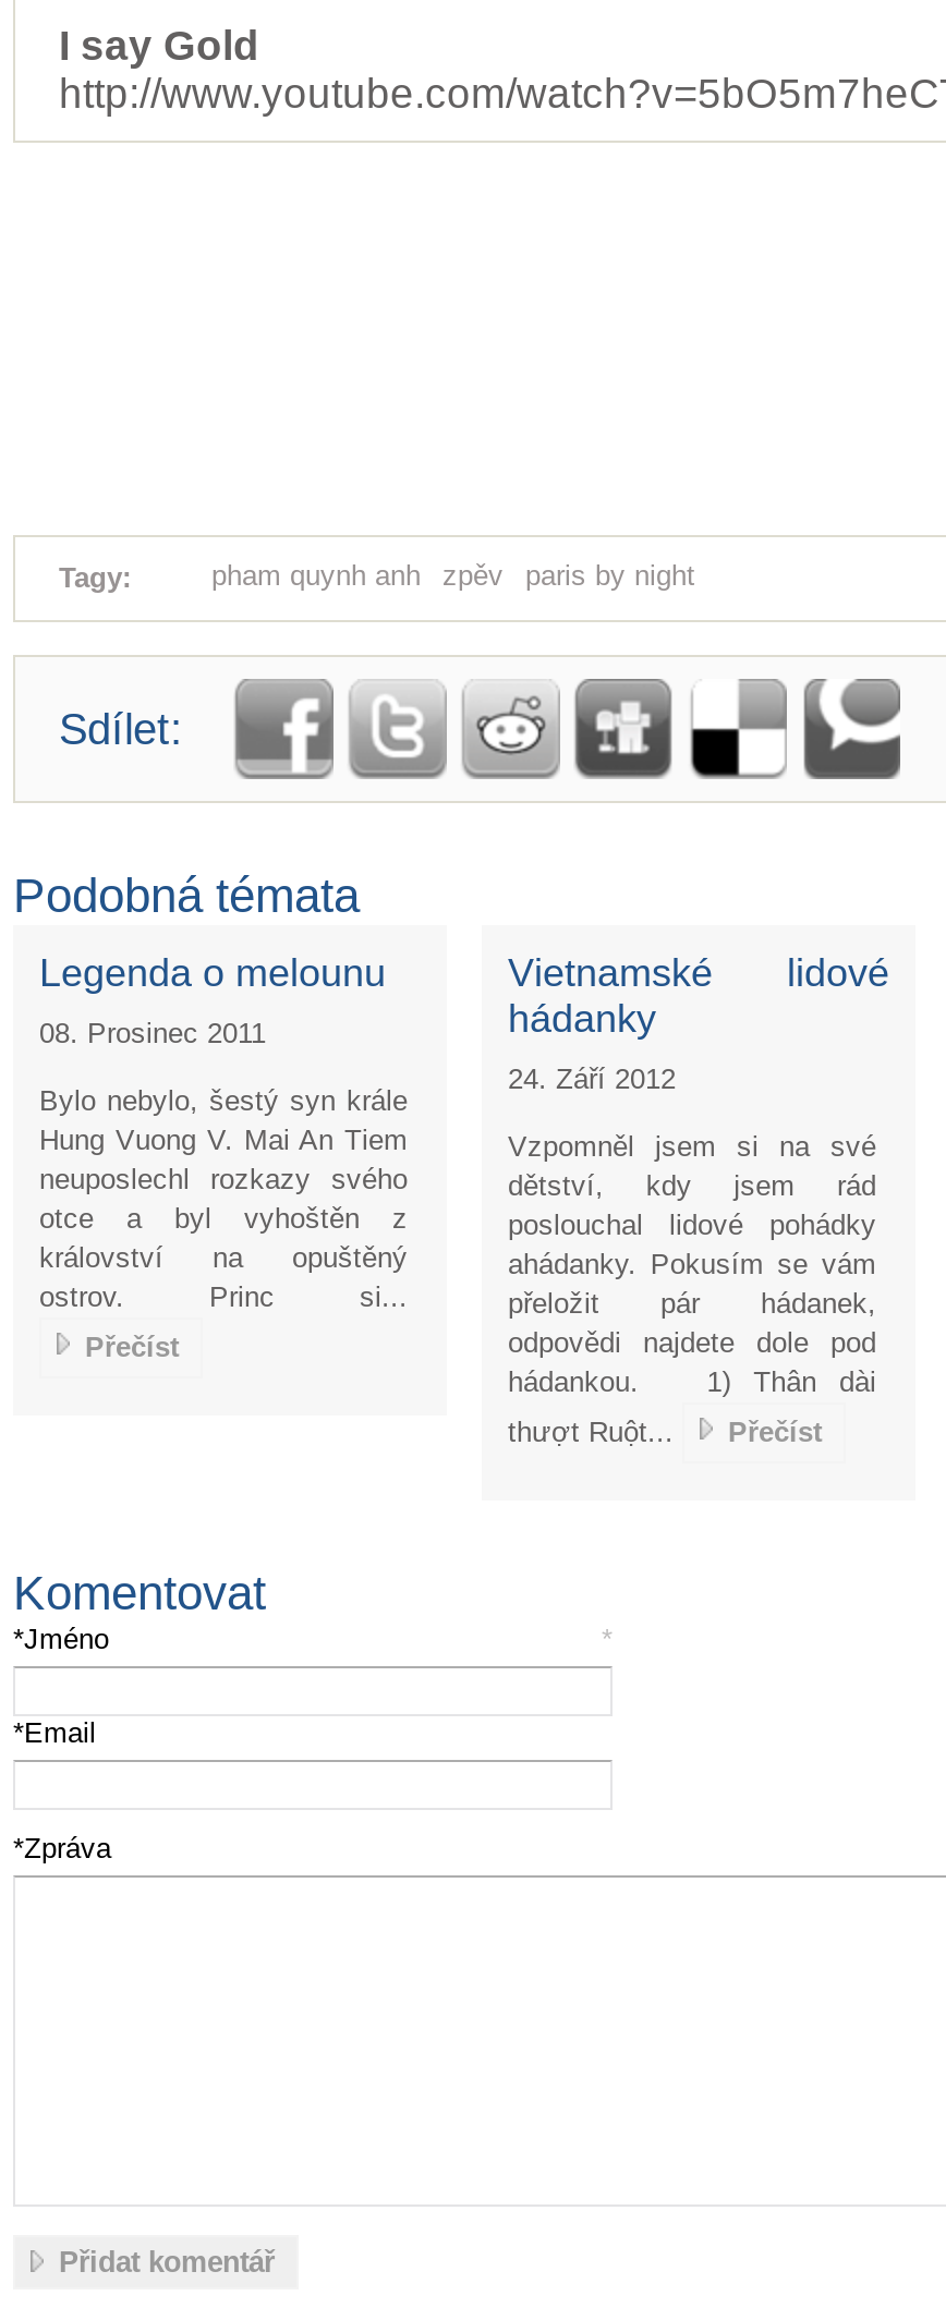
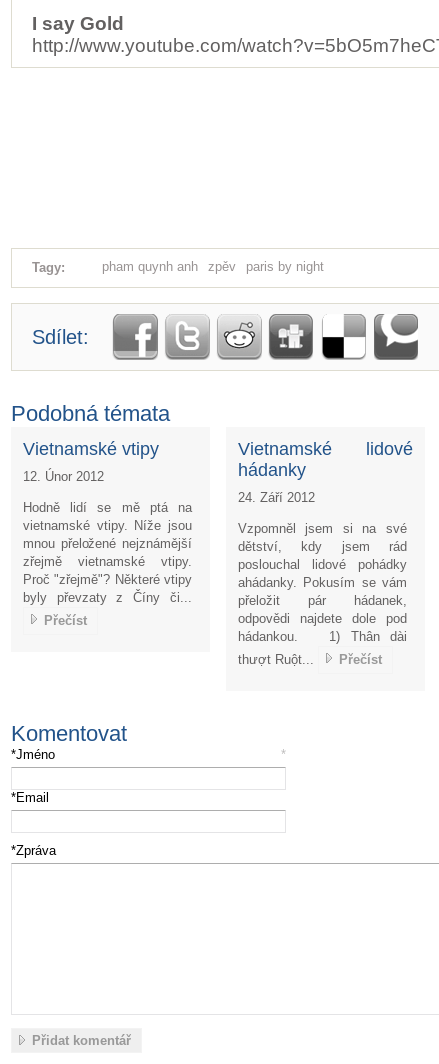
[39,951,386,995] Legenda o melounu -> [23,439,159,459] Vietnamské vtipy
[39,1017,266,1049] 08. Prosinec 2011 -> [23,469,104,484] 12. Únor 2012
[39,1084,408,1313] Bylo nebylo, šestý syn krále | Hung Vuong V. Mai An Tiem | neuposlechl rozkazy svého | otce a byl vyhoštěn z | království na opuštěný | ostrov. Princ si... -> [23,500,192,605] Hodně lidí se mě ptá na | vietnamské vtipy. Níže jsou | mnou přeložené nejznámější | zřejmě vietnamské vtipy. | Proč "zřejmě"? Některé vtipy | byly převzaty z Číny či...

